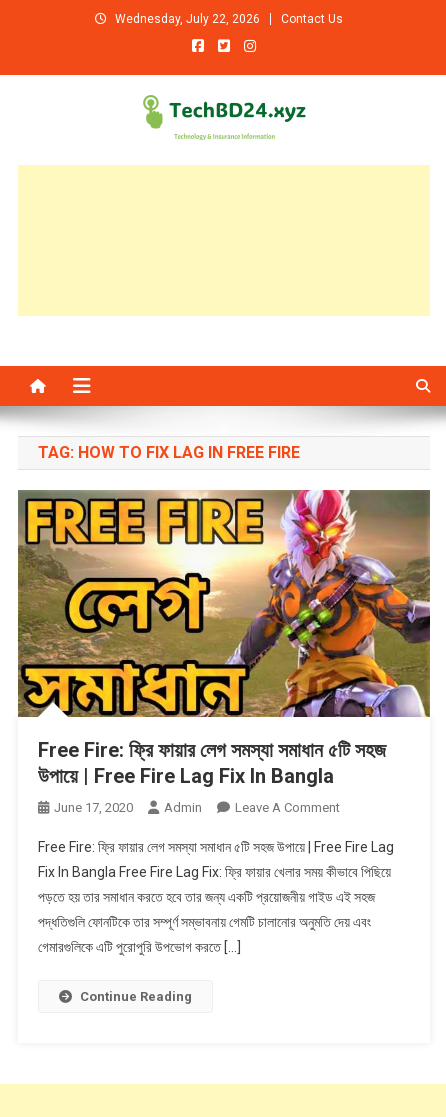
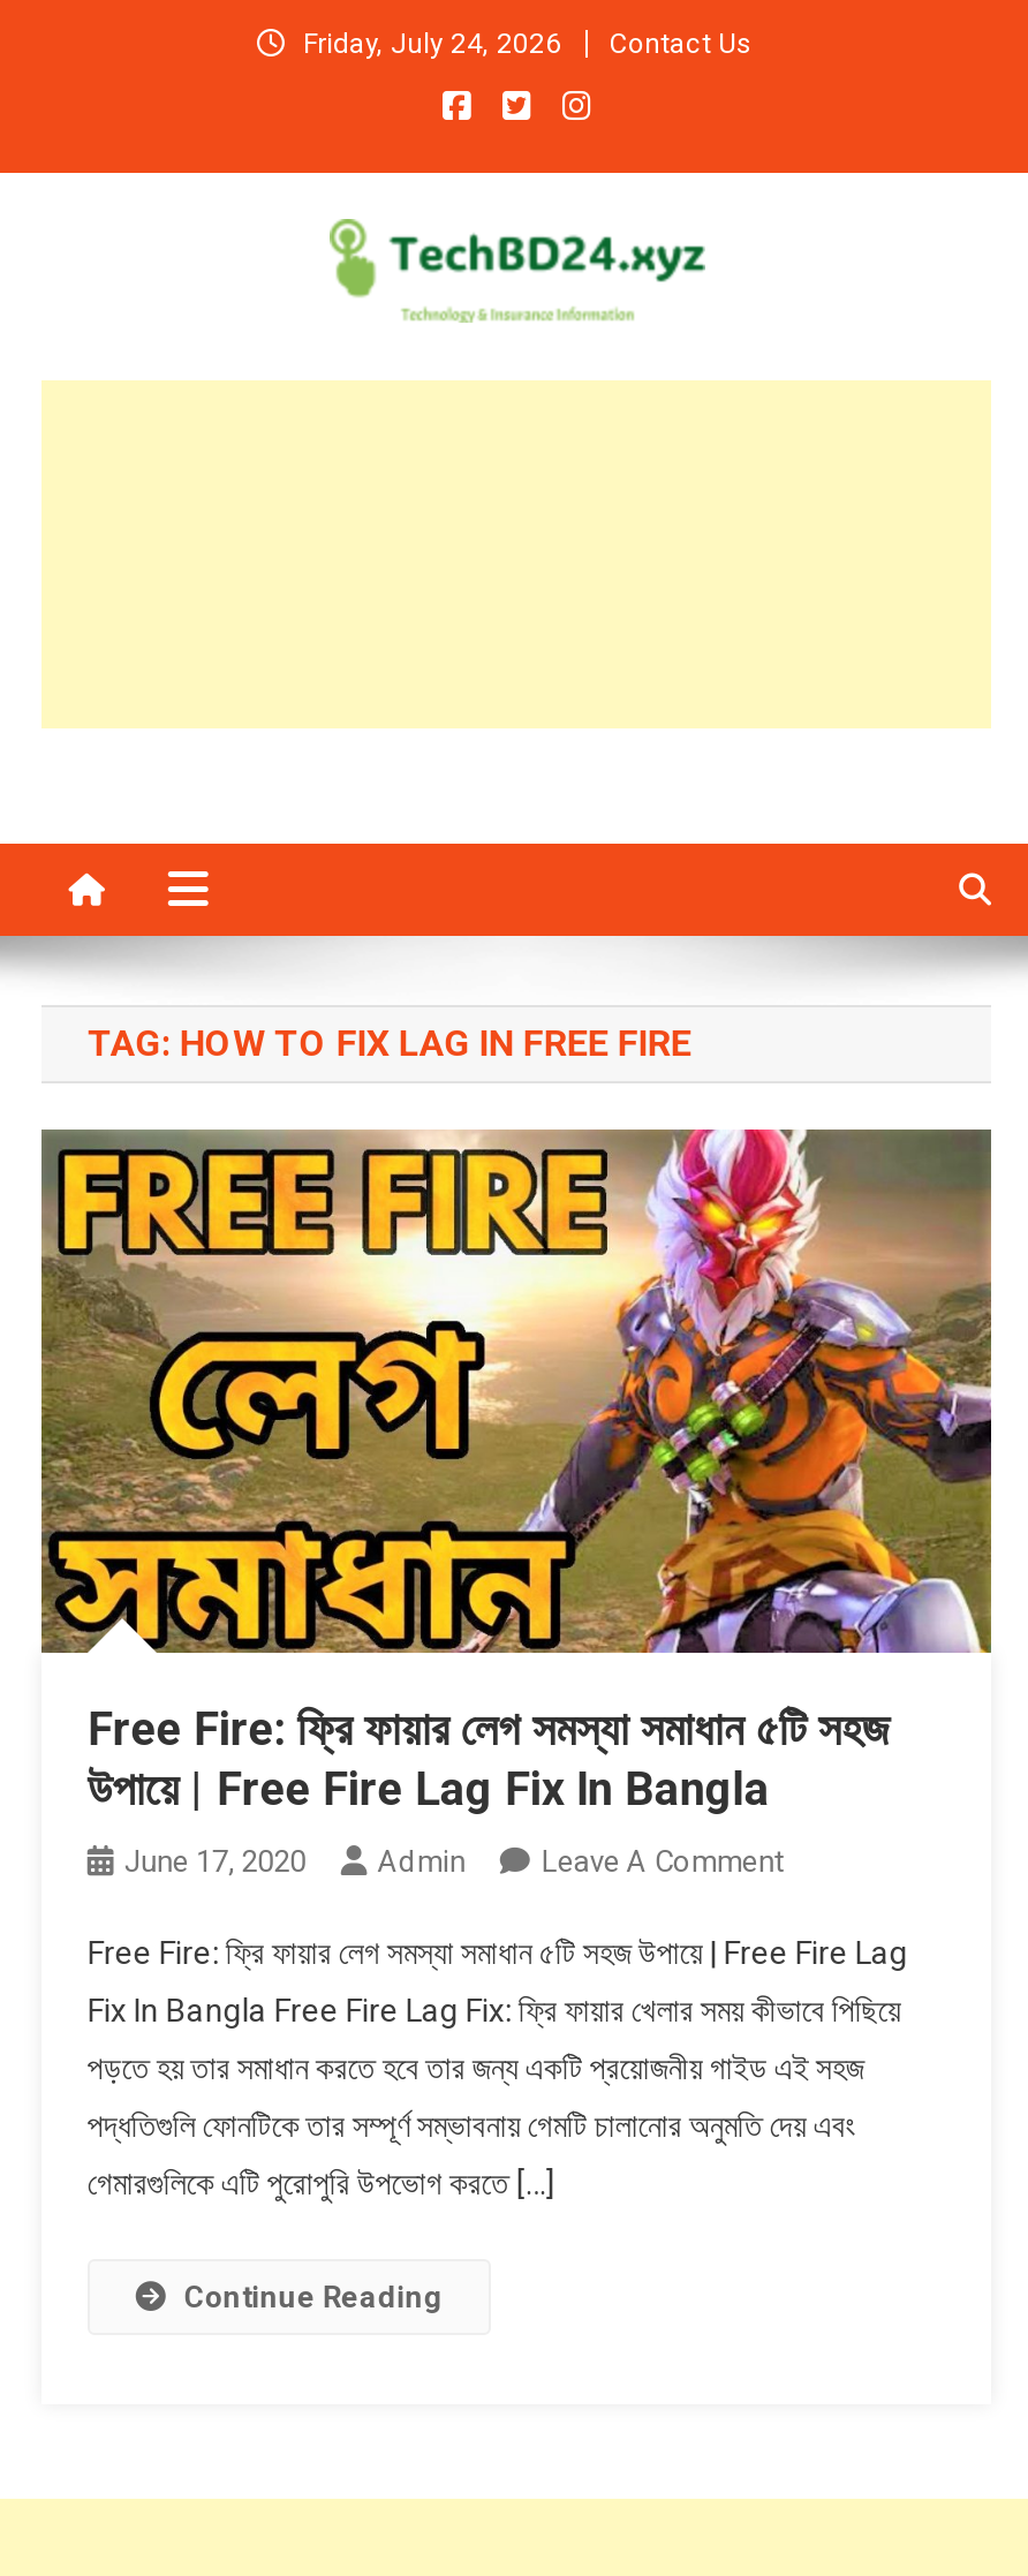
[115,12,260,26] Wednesday, July 22, 2026 -> [303,28,561,60] Friday, July 24, 2026

